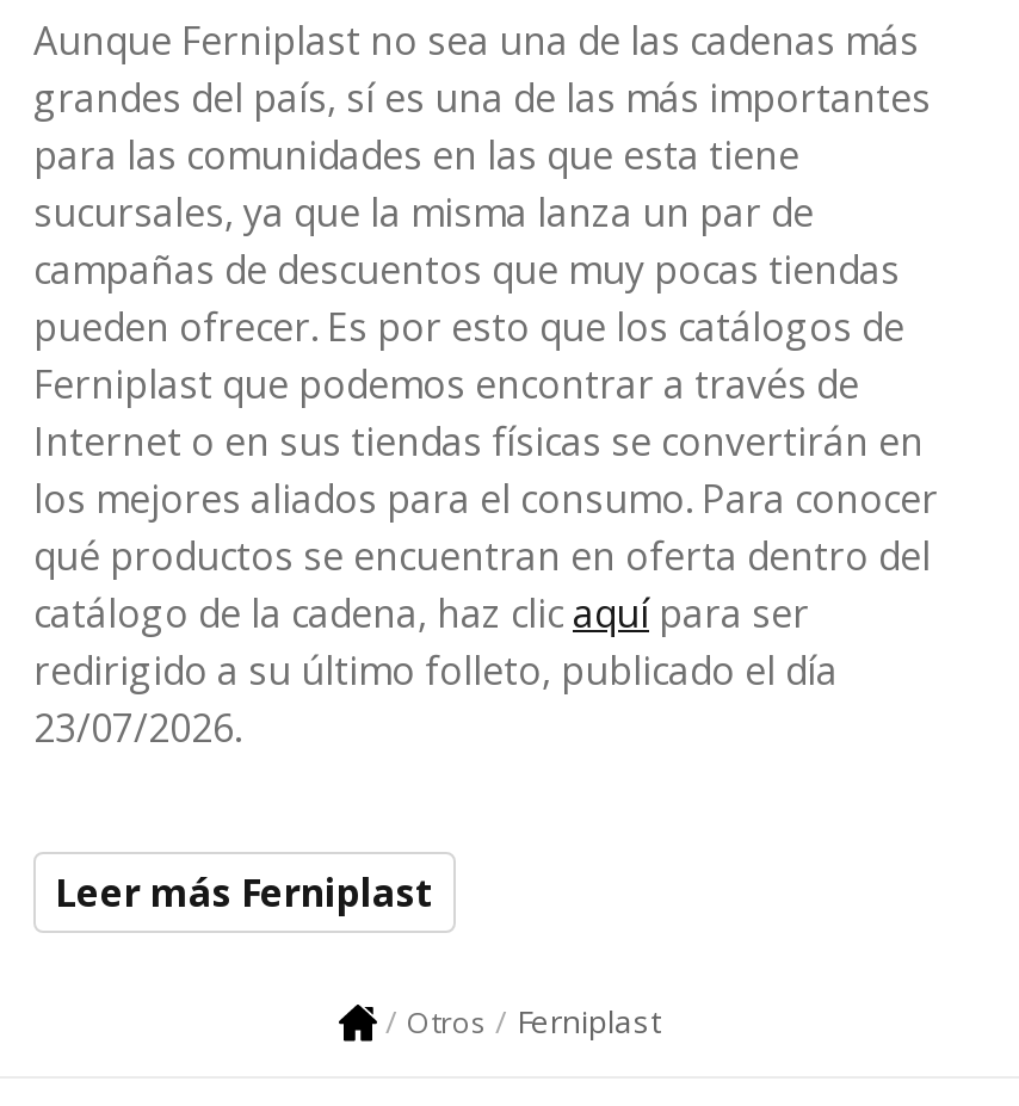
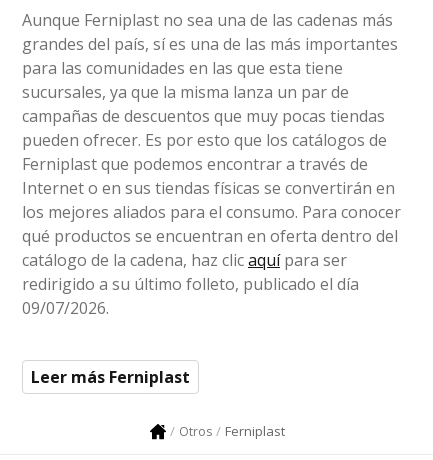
[33,701,241,754] 23/07/2026. -> [22,297,109,319] 09/07/2026.

